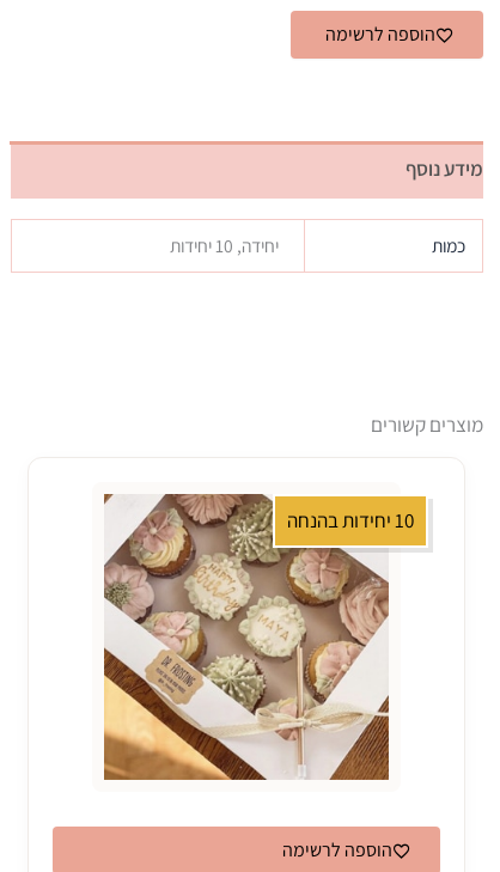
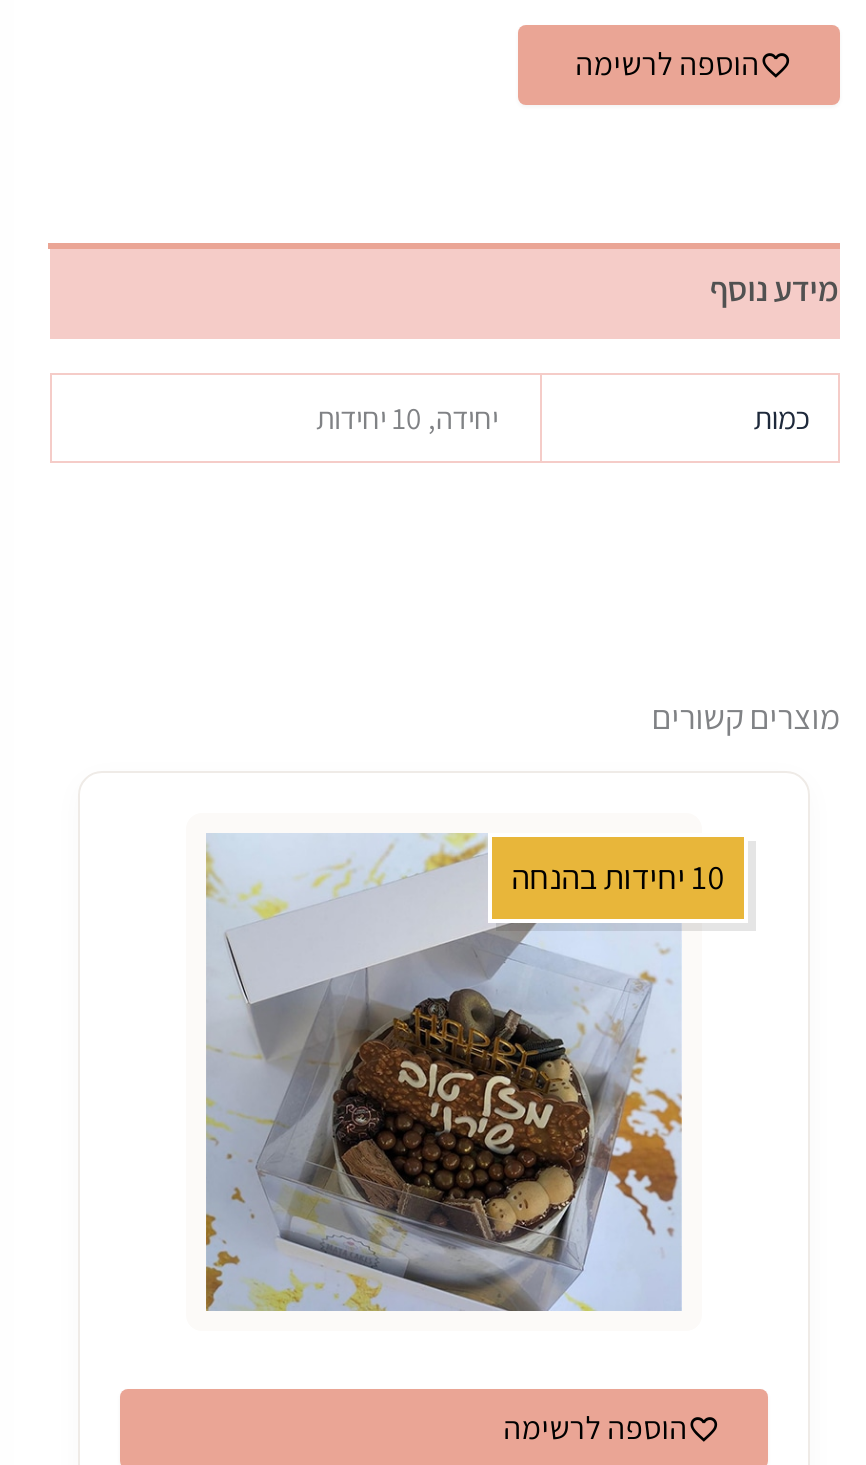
[103,493,390,781] [image] -> [204,833,684,1313] [image]

